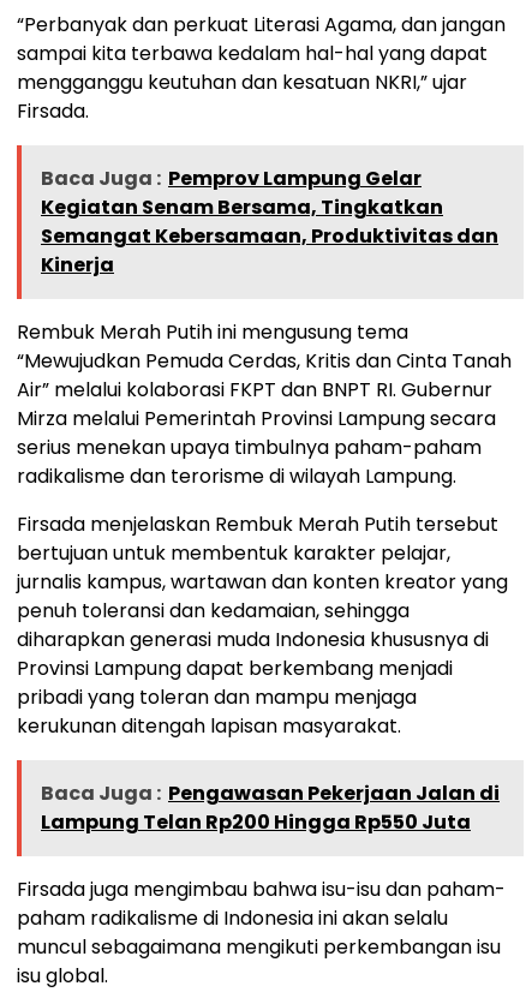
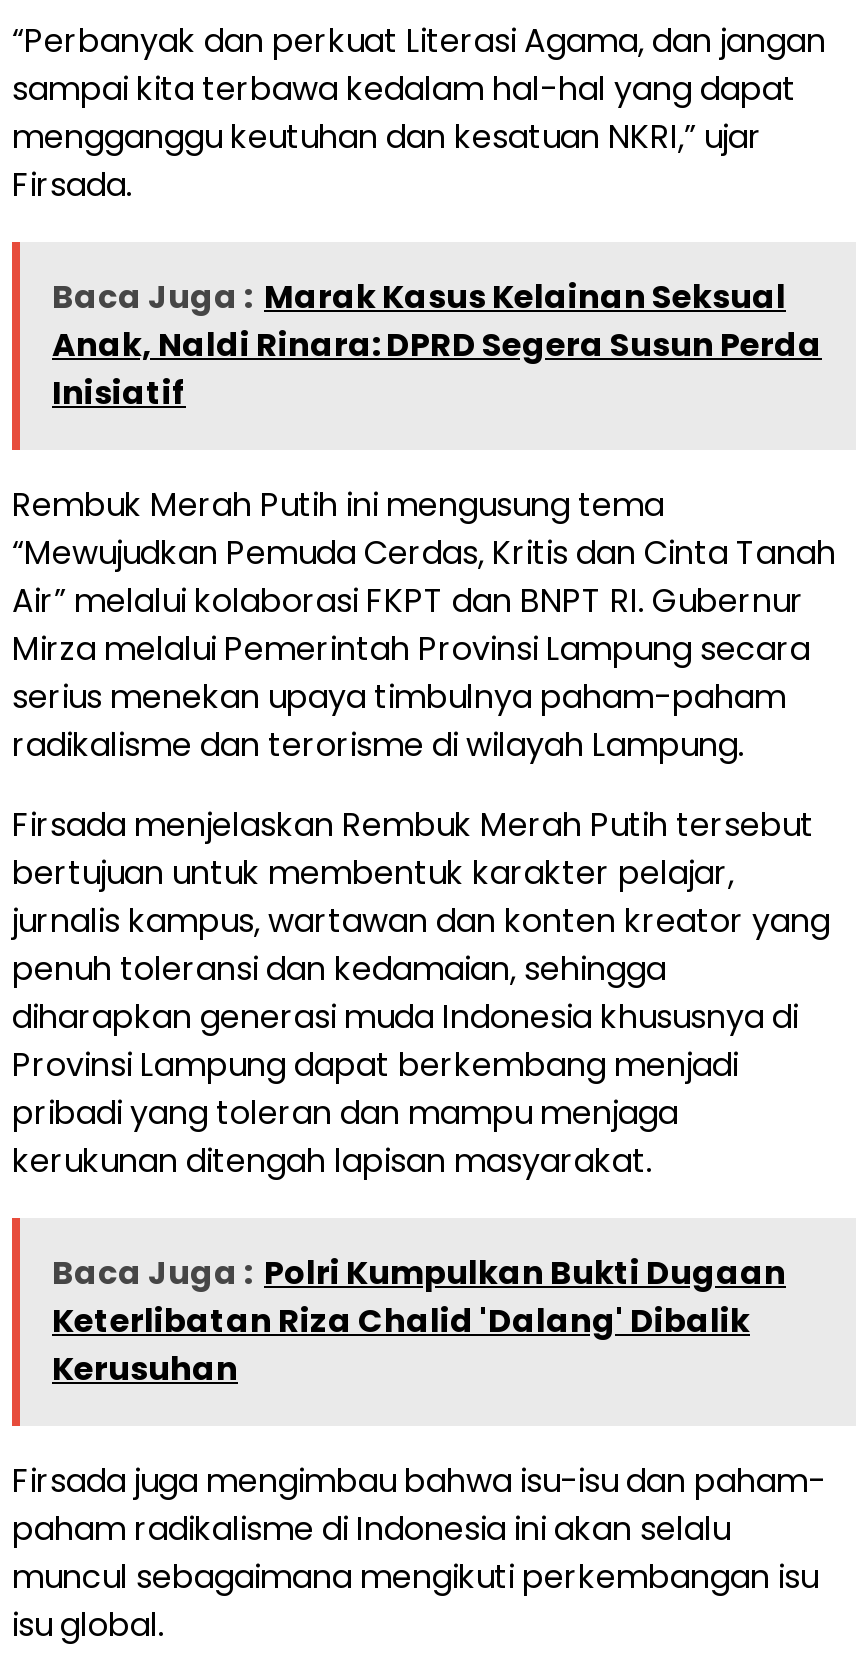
[41,165,498,279] Baca Juga : Pemprov Lampung Gelar | Kegiatan Senam Bersama, Tingkatkan | Semangat Kebersamaan, Produktivitas dan | Kinerja -> [52,274,822,416] Baca Juga : Marak Kasus Kelainan Seksual | Anak, Naldi Rinara: DPRD Segera Susun Perda | Inisiatif
moved [17,318,512,740] -> [12,482,836,1184]: Rembuk Merah Putih ini mengusung tema | “Mewujudkan Pemuda Cerdas, Kritis dan Cinta Tanah | Air” melalui kolaborasi FKPT dan BNPT RI. Gubernur | ... | pribadi yang toleran dan mampu menjaga | kerukunan ditengah lapisan masyarakat.
[41,780,500,836] Baca Juga : Pengawasan Pekerjaan Jalan di | Lampung Telan Rp200 Hingga Rp550 Juta -> [52,1250,786,1392] Baca Juga : Polri Kumpulkan Bukti Dugaan | Keterlibatan Riza Chalid 'Dalang' Dibalik | Kerusuhan

